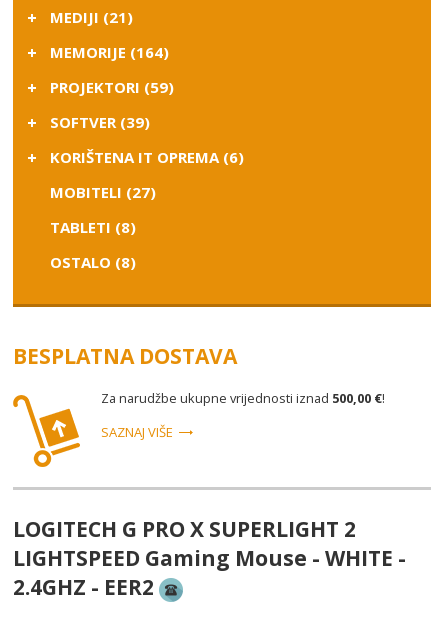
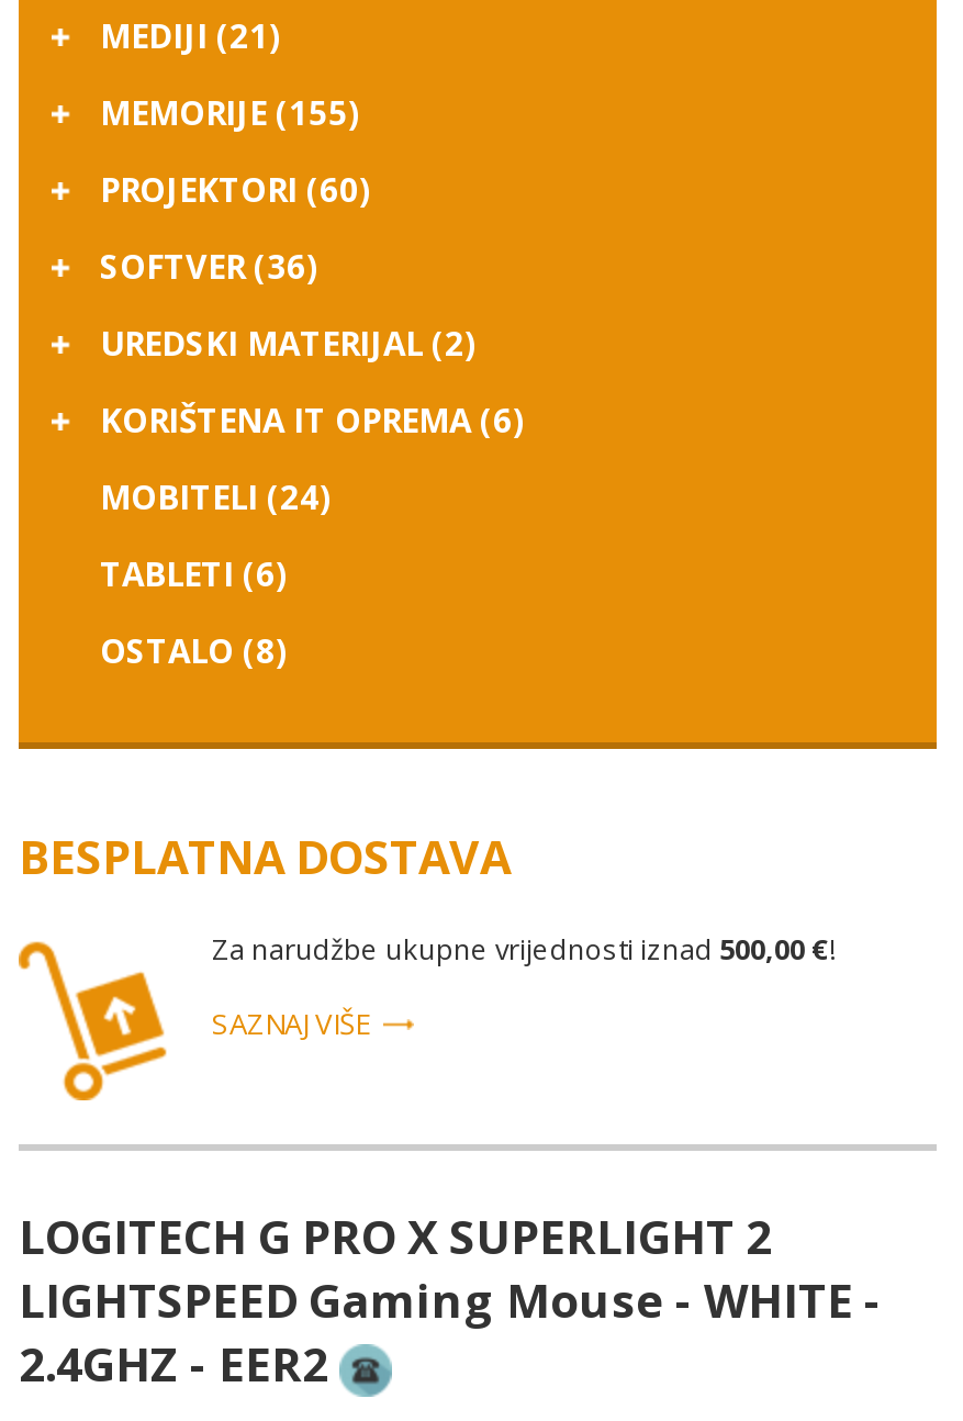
[50,42,174,132] MEMORIJE (164) | PROJEKTORI (59) | SOFTVER (39) -> [100,91,478,365] MEMORIJE (155) | PROJEKTORI (60) | SOFTVER (36) | UREDSKI MATERIJAL (2)
[50,182,156,202] MOBITELI (27) -> [100,475,333,519] MOBITELI (24)
[50,217,136,237] TABLETI (8) -> [100,552,289,596] TABLETI (6)

